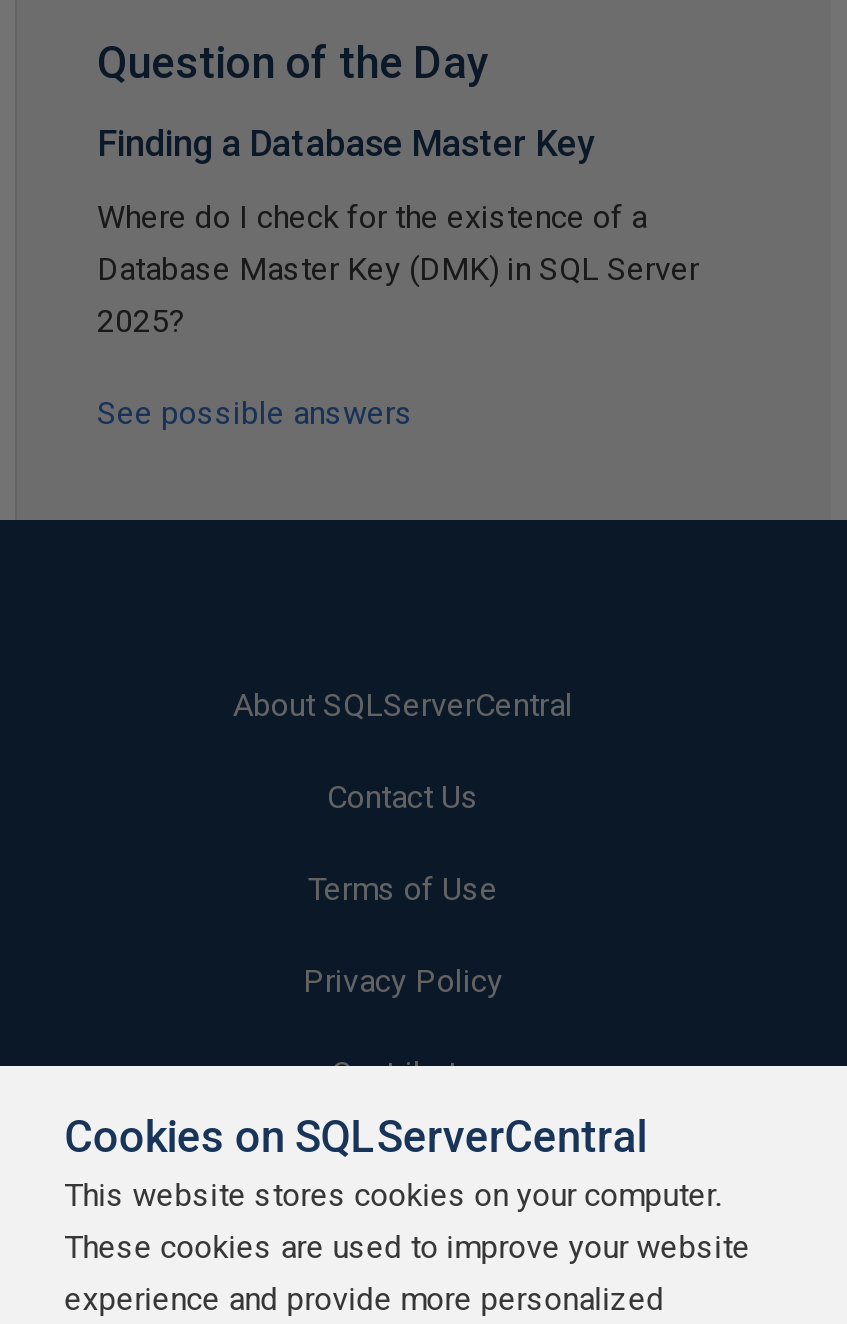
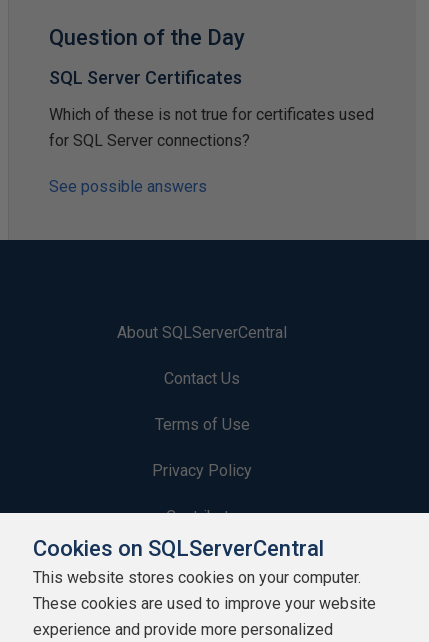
[97,122,595,164] Finding a Database Master Key -> [49,67,242,88] SQL Server Certificates
[97,198,699,340] Where do I check for the existence of a | Database Master Key (DMK) in SQL Server | 2025? -> [49,105,374,150] Which of these is not true for certificates used | for SQL Server connections?

